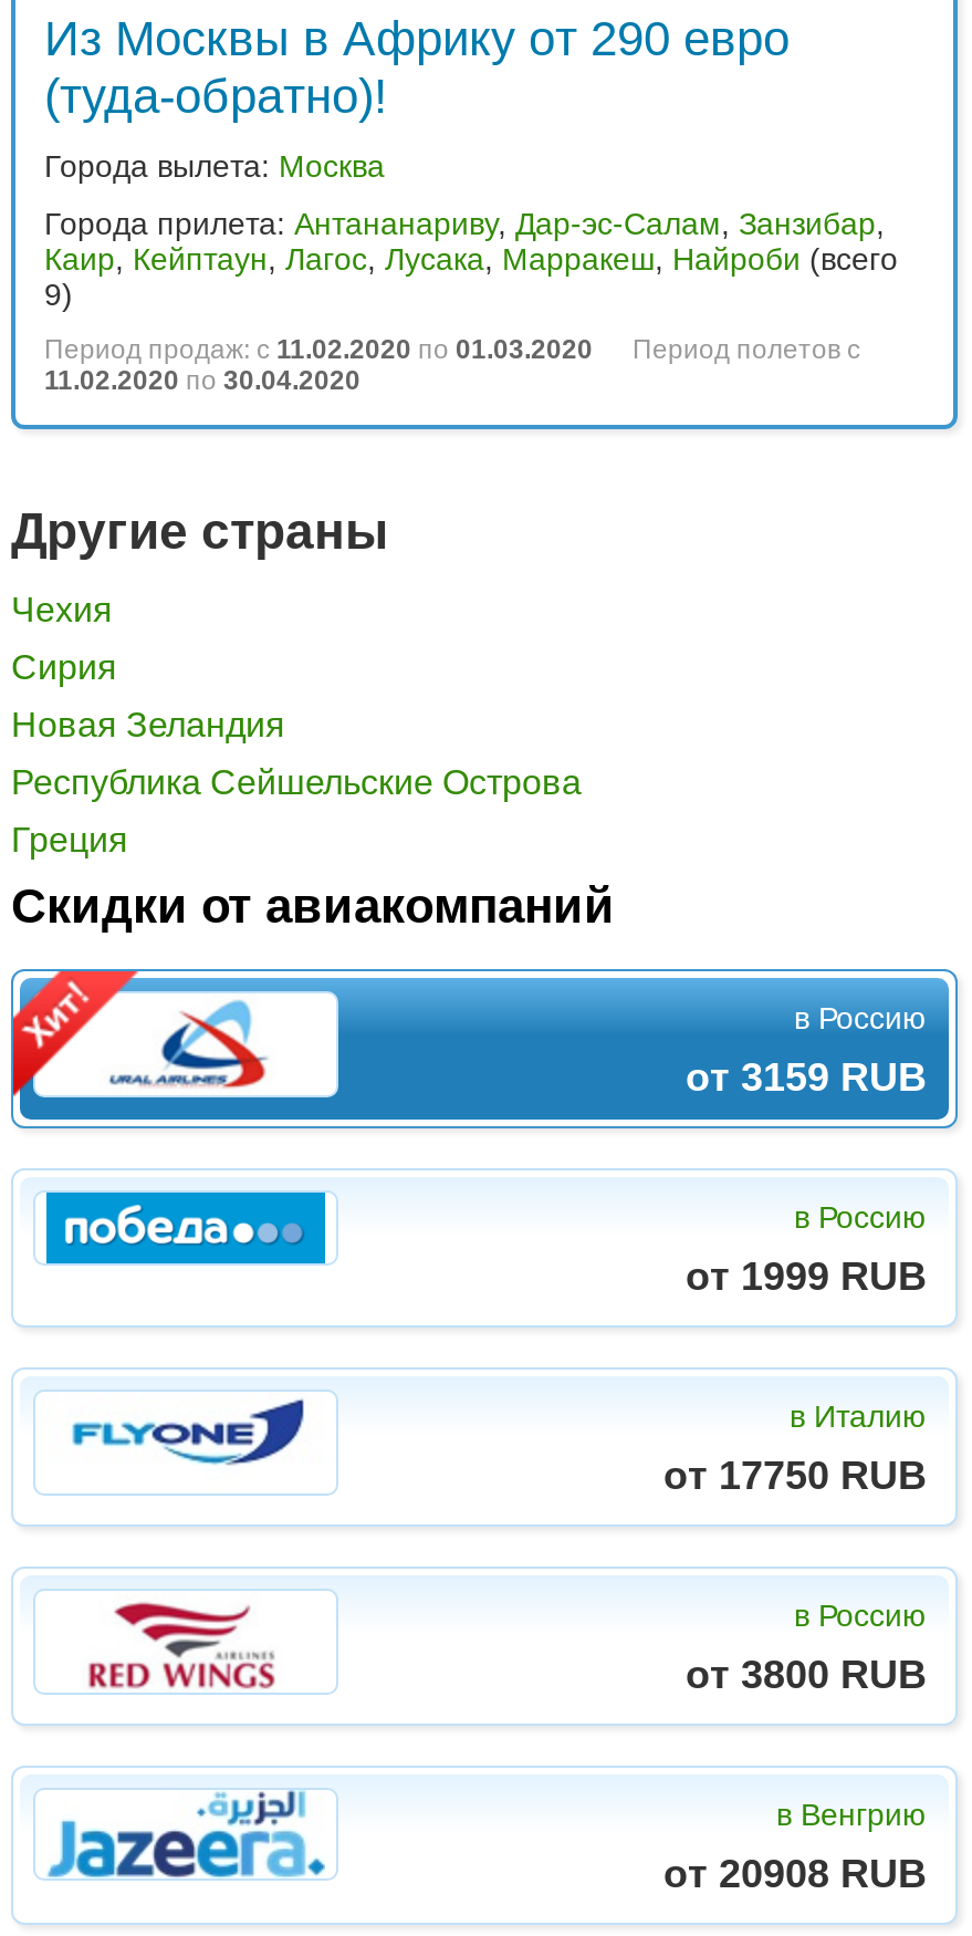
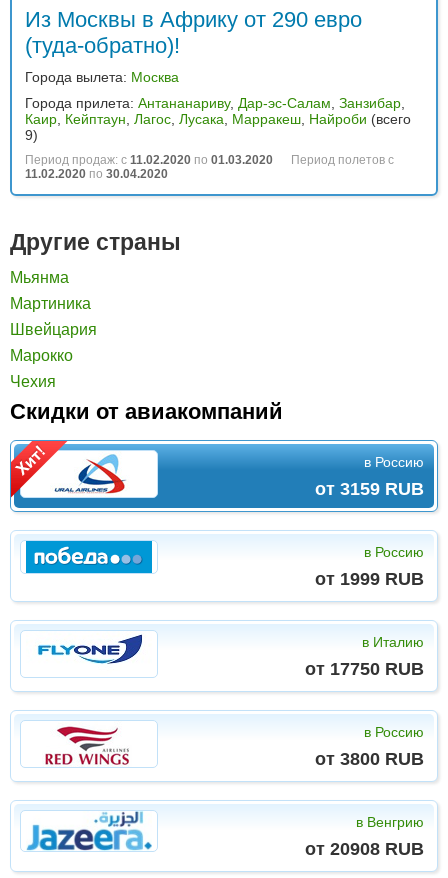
none -> [10,269,97,364] Мьянма | Мартиника | Швейцария | Марокко
moved [11,590,113,628] -> [10,373,56,390]: Чехия
[11,648,582,858] Сирия | Новая Зеландия | Республика Сейшельские Острова | Греция -> none

